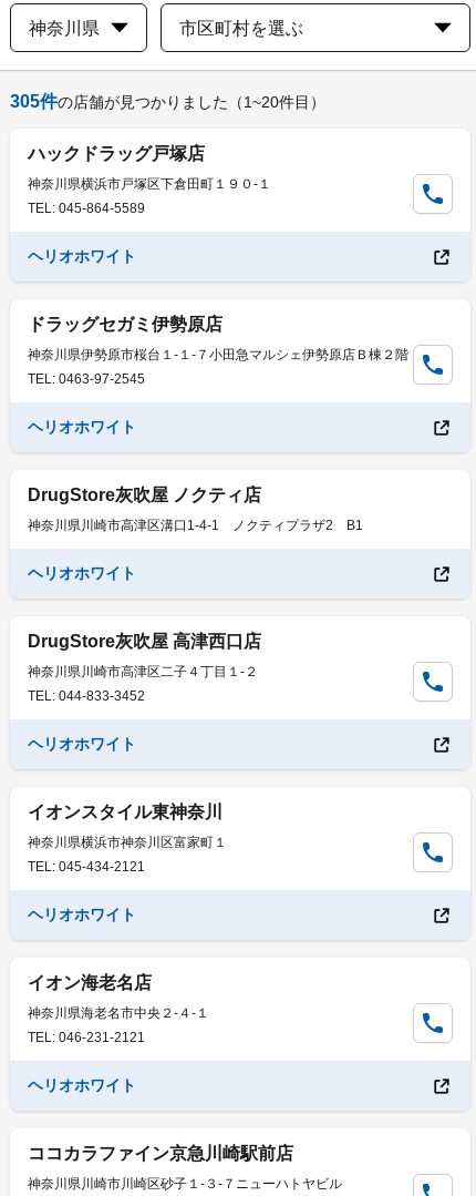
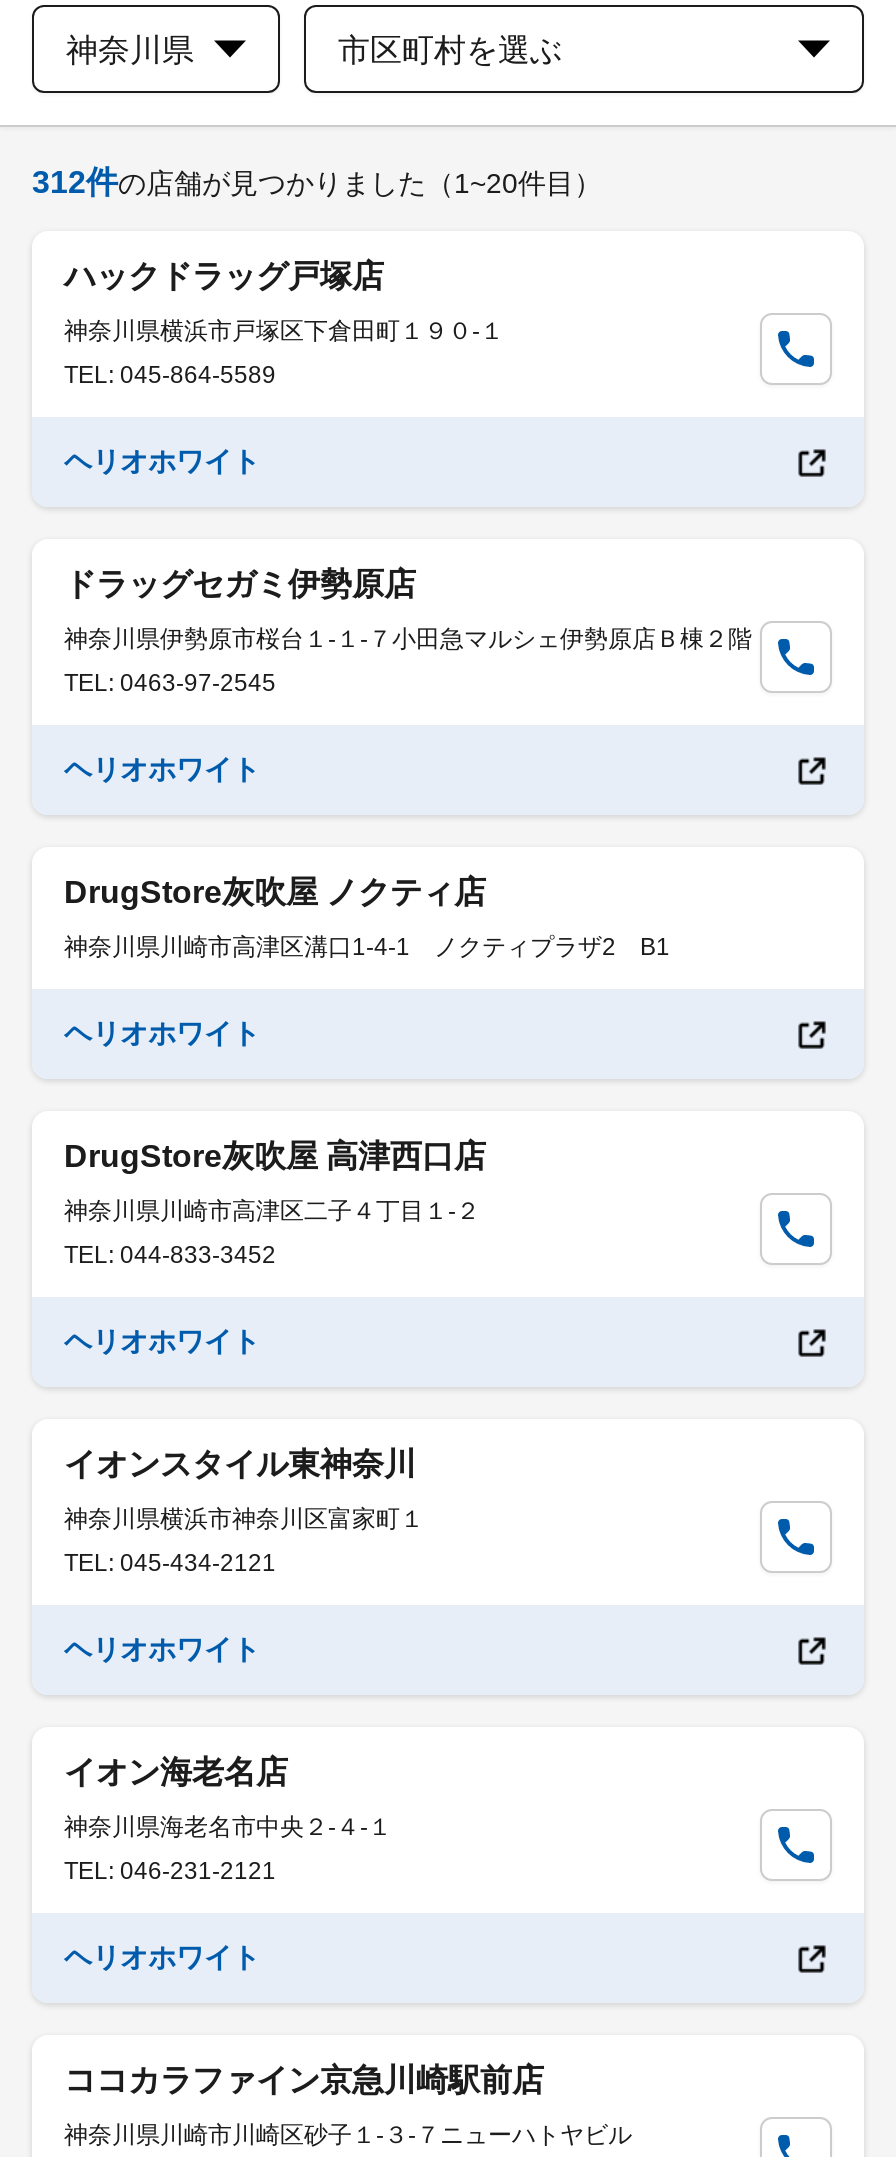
[10,92,325,111] 305件の店舗が見つかりました（1~20件目） -> [32,165,602,199] 312件の店舗が見つかりました（1~20件目）

